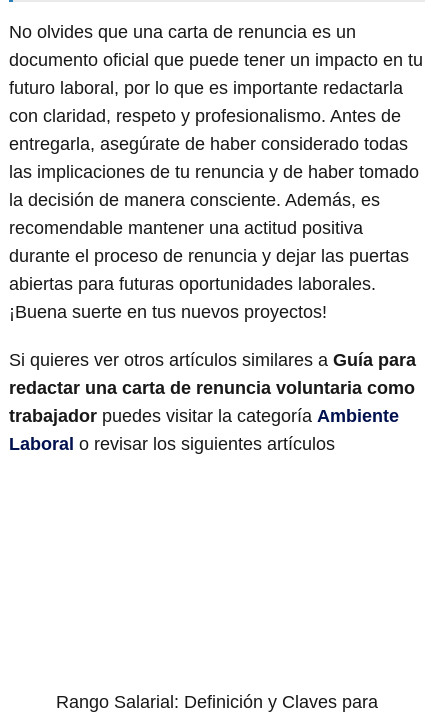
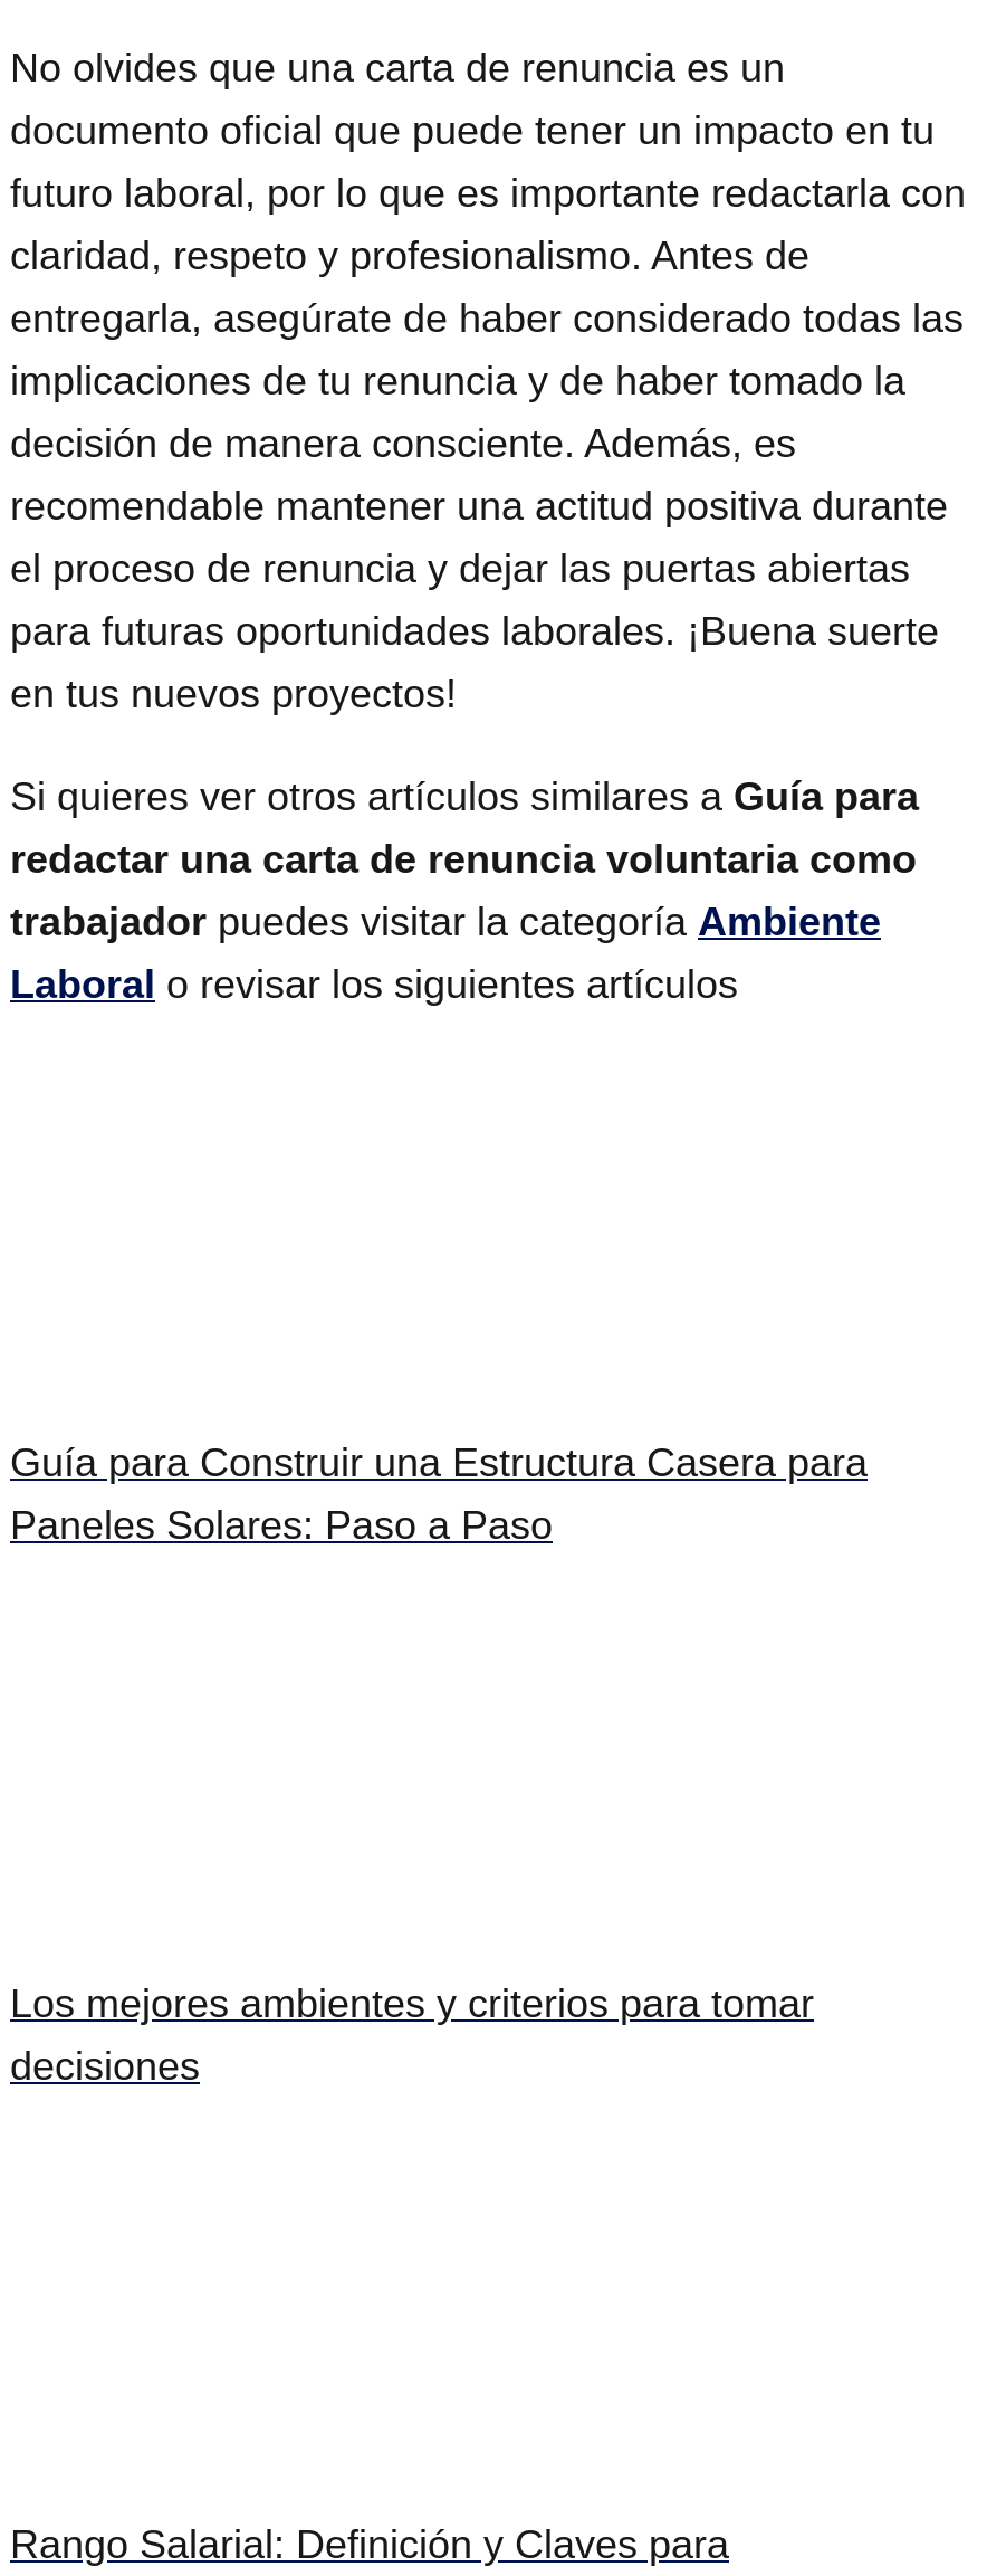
none -> [10,1441,868,1548] Guía para Construir una Estructura Casera para | Paneles Solares: Paso a Paso
none -> [10,1981,814,2089] Los mejores ambientes y criterios para tomar | decisiones

